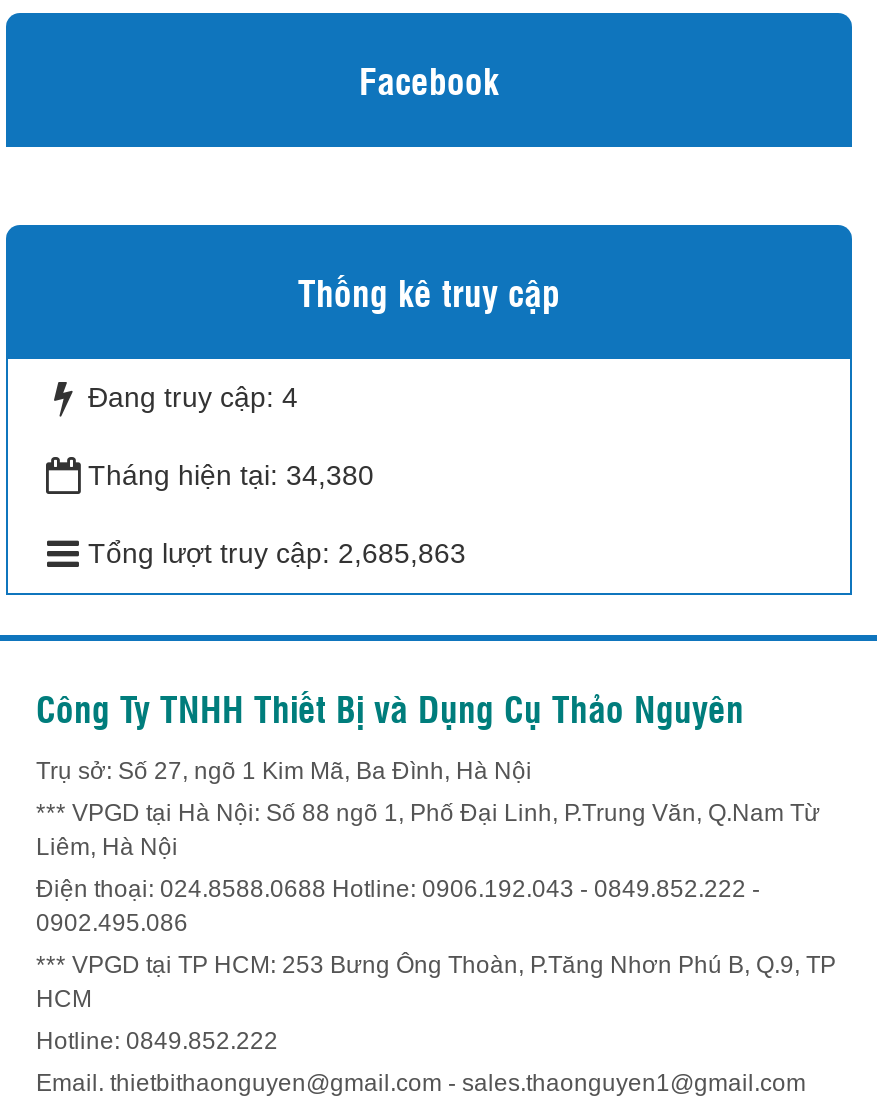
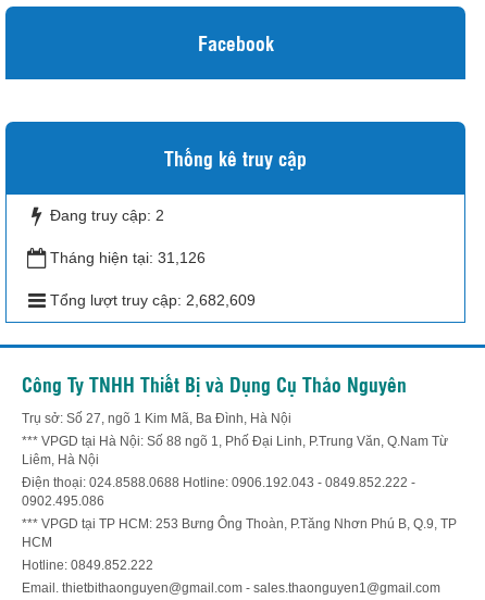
[88,381,298,413] Đang truy cập: 4 -> [50,206,164,224] Đang truy cập: 2
[88,459,374,491] Tháng hiện tại: 34,380 -> [50,249,206,266] Tháng hiện tại: 31,126
[88,537,466,569] Tổng lượt truy cập: 2,685,863 -> [50,291,256,308] Tổng lượt truy cập: 2,682,609

